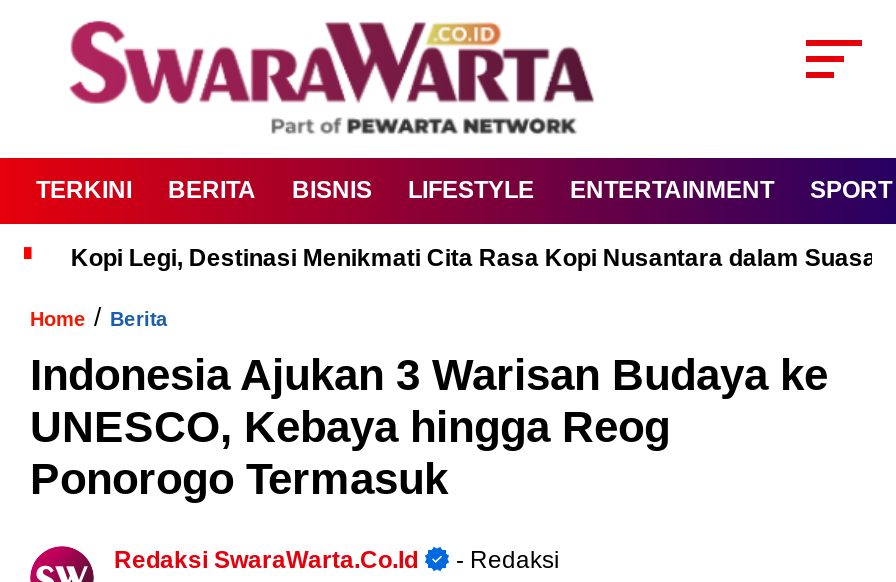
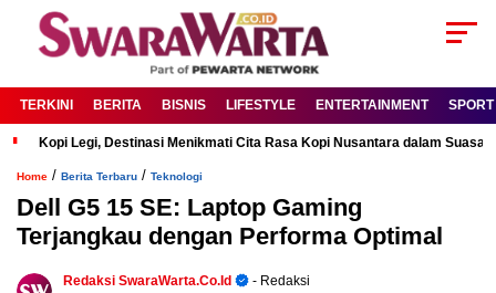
[30,303,828,505] Home / Berita | Indonesia Ajukan 3 Warisan Budaya ke | UNESCO, Kebaya hingga Reog | Ponorogo Termasuk -> [17,167,443,250] Home / Berita Terbaru / Teknologi | Dell G5 15 SE: Laptop Gaming | Terjangkau dengan Performa Optimal

